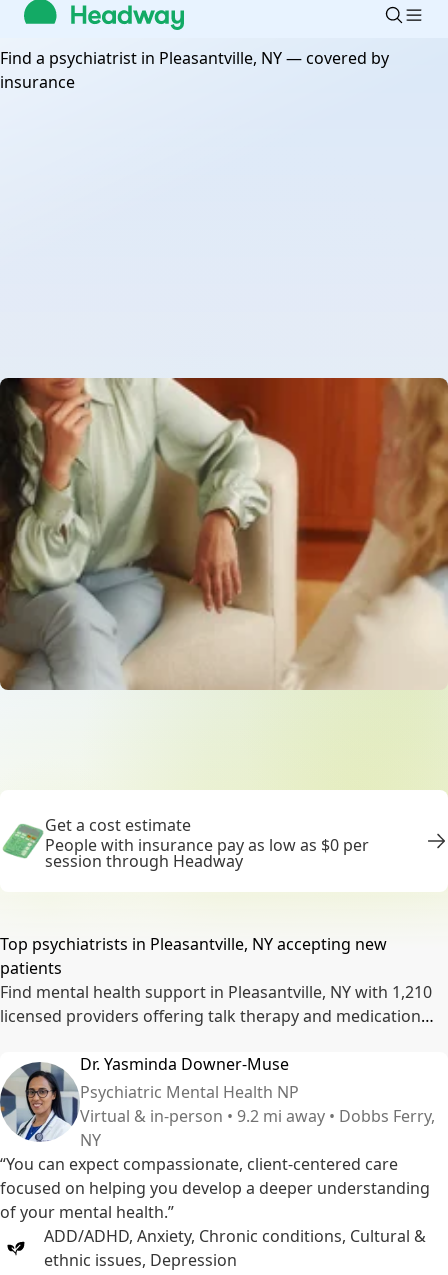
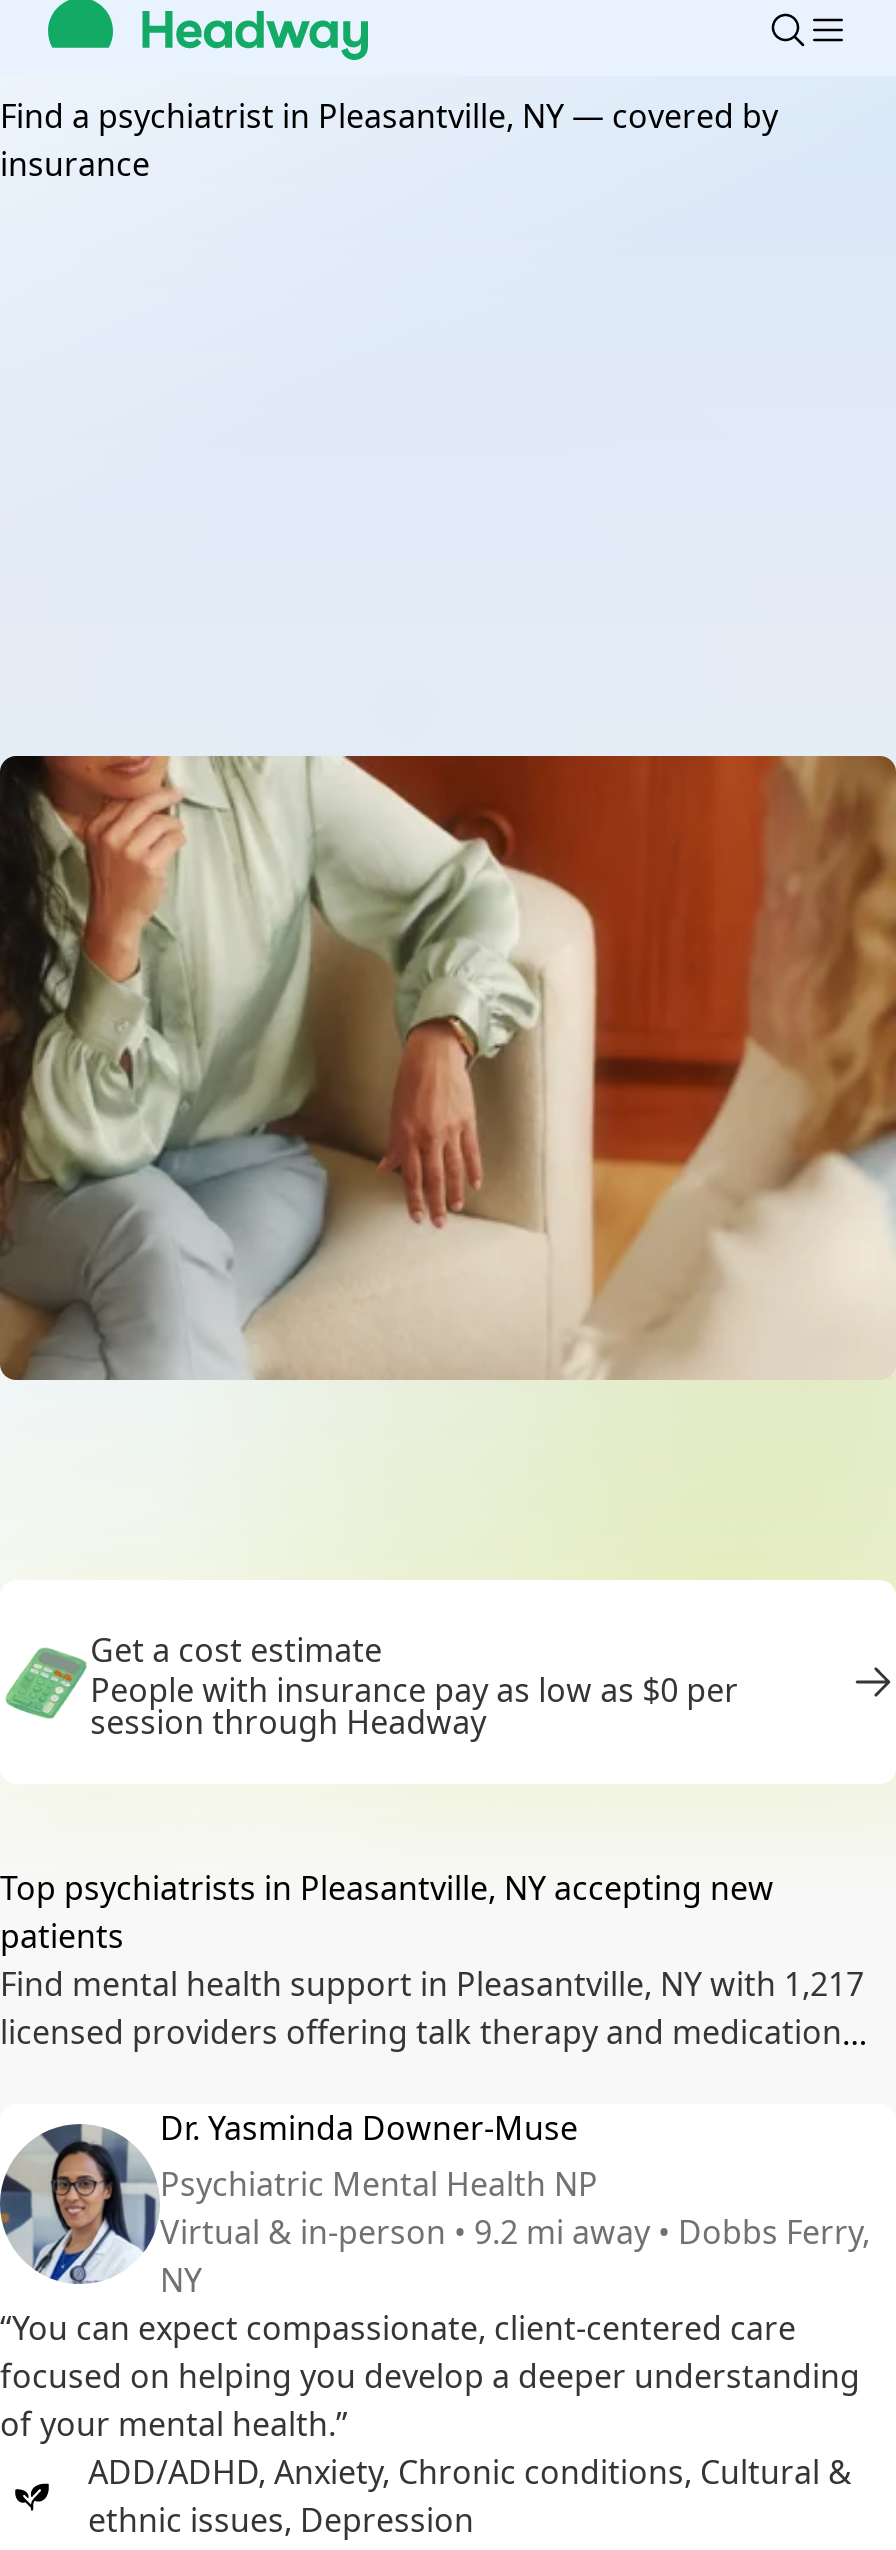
[0,981,432,1003] Find mental health support in Pleasantville, NY with 1,210 -> [0,1963,864,2007] Find mental health support in Pleasantville, NY with 1,217

